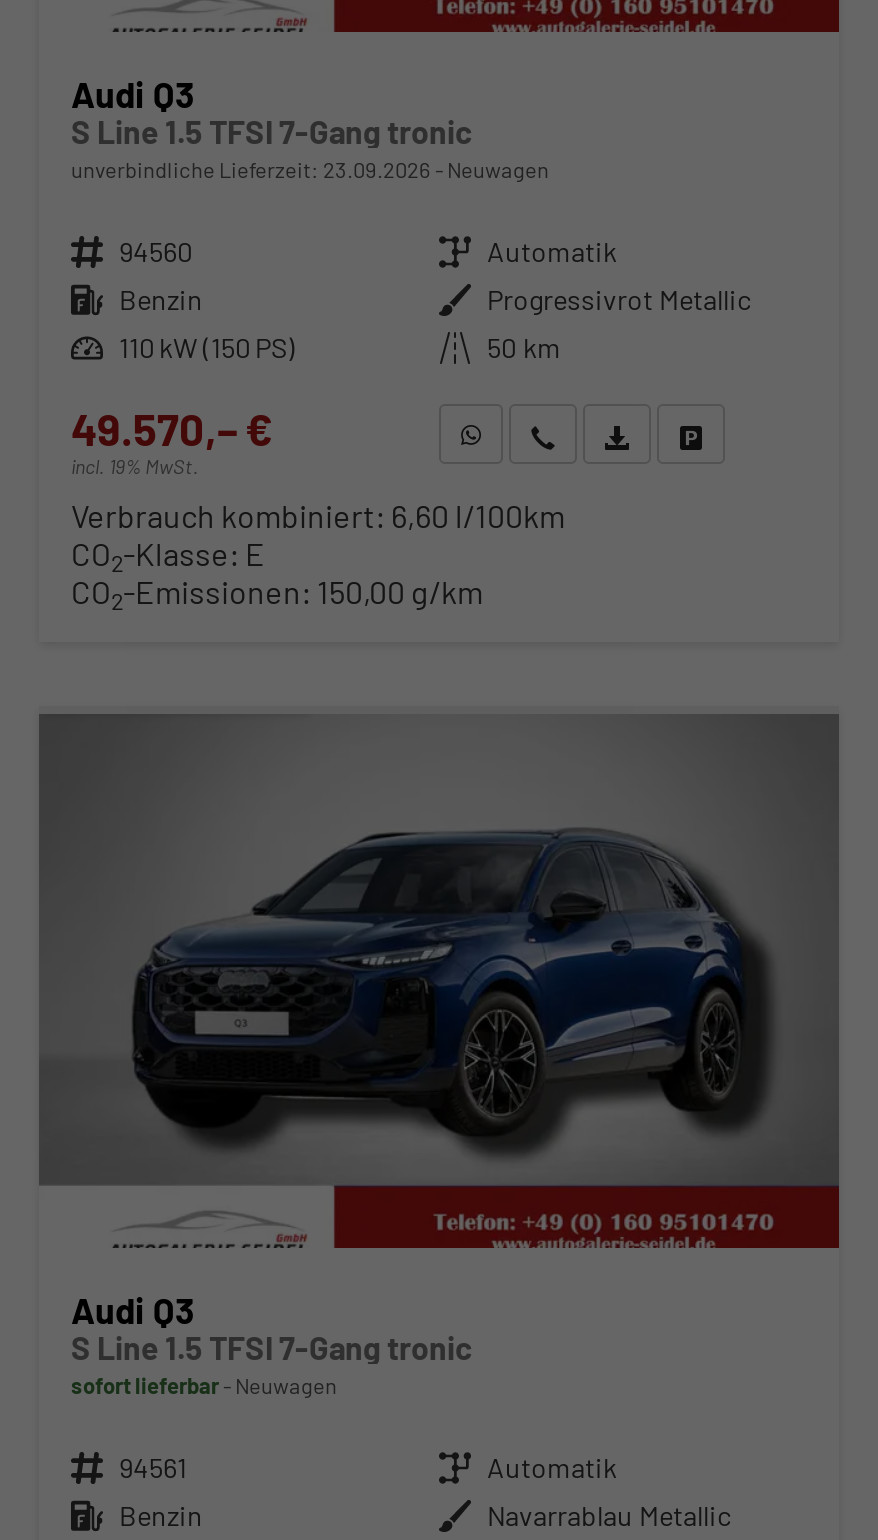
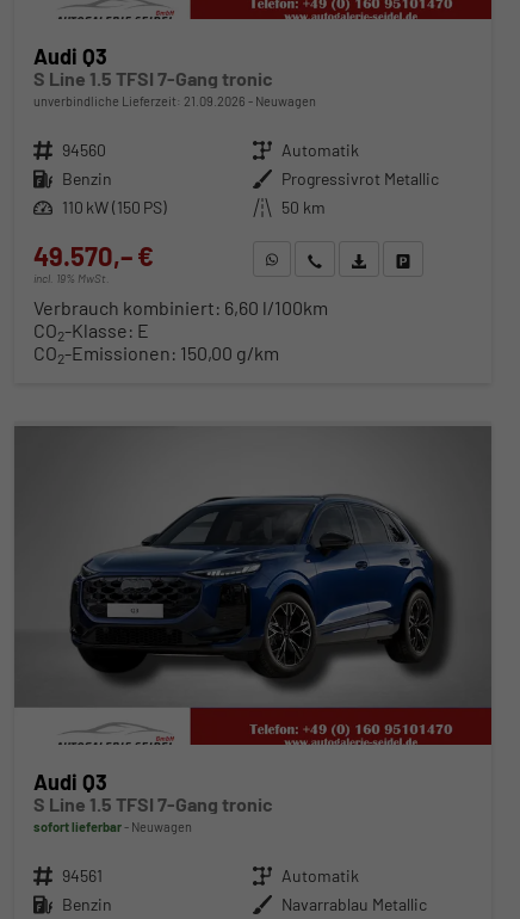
[71,156,549,182] unverbindliche Lieferzeit: 23.09.2026 Neuwagen -> [33,93,316,109] unverbindliche Lieferzeit: 21.09.2026 Neuwagen

